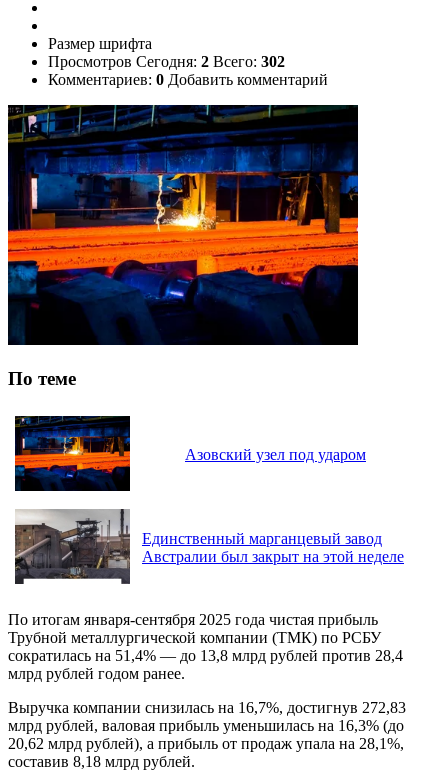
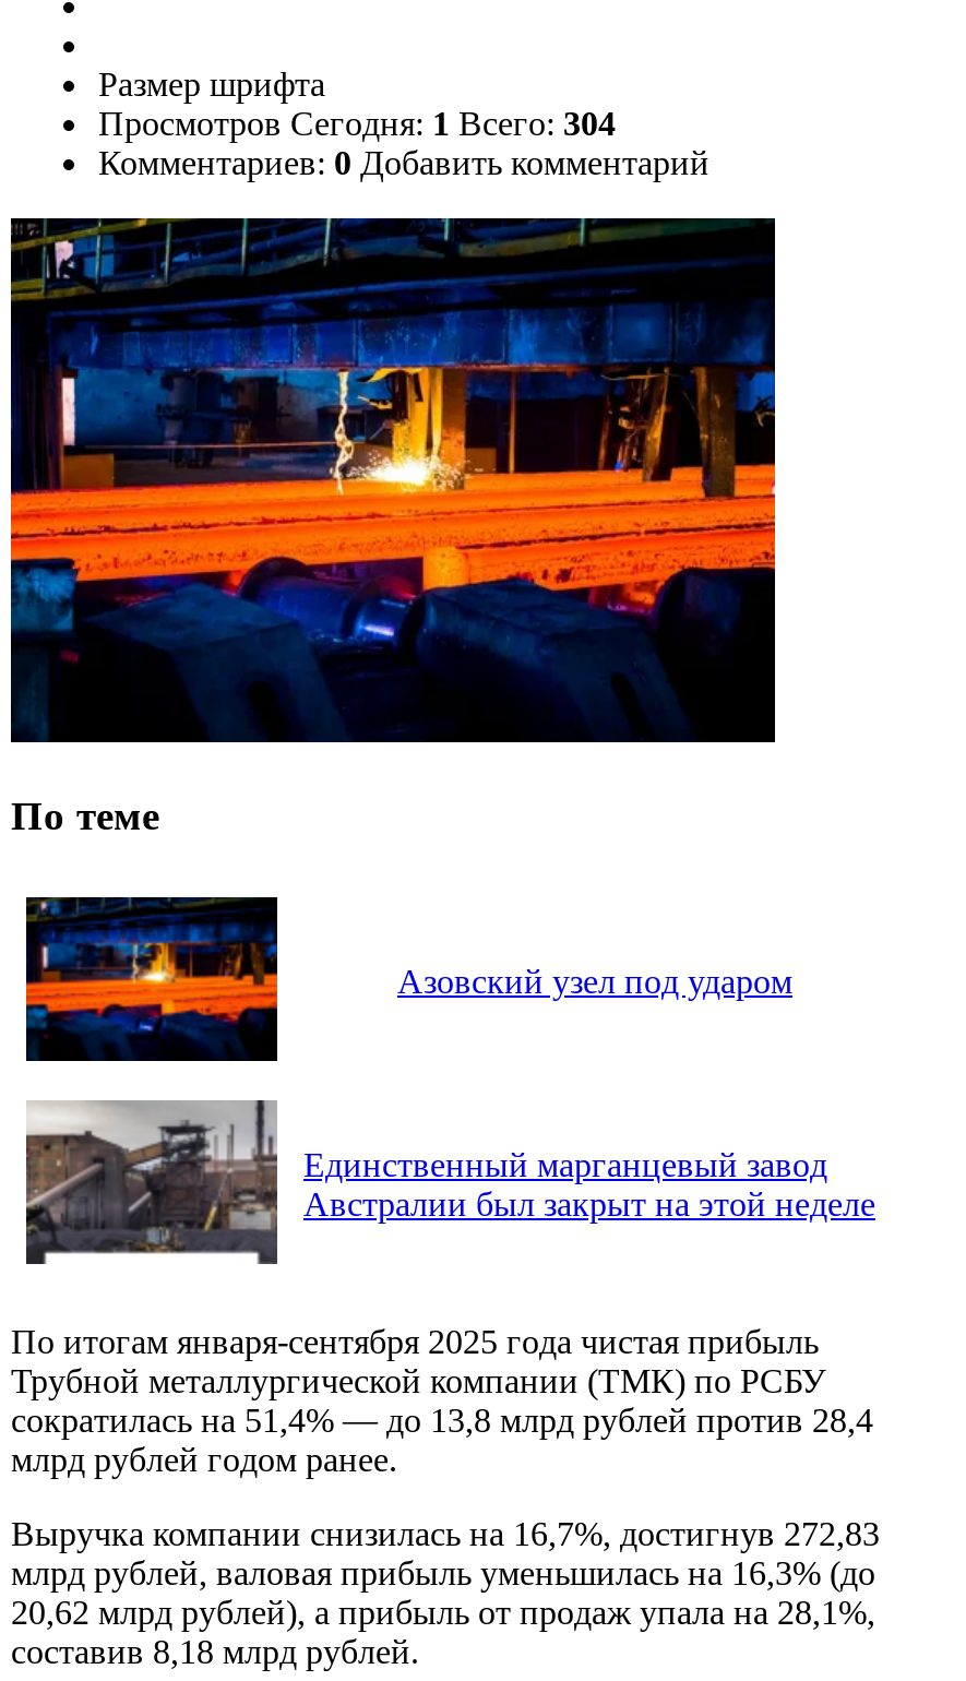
[48,53,285,70] ПросмотровСегодня: 2 Всего: 302 -> [98,105,616,143] ПросмотровСегодня: 1 Всего: 304

